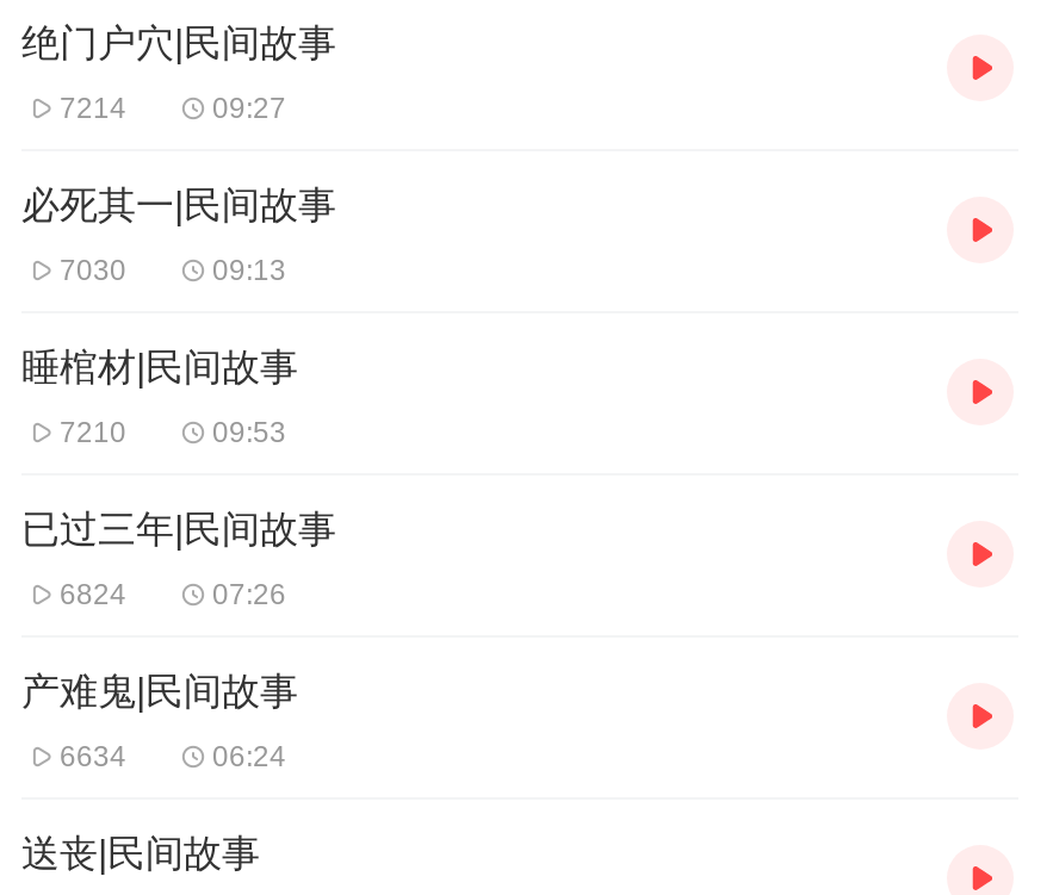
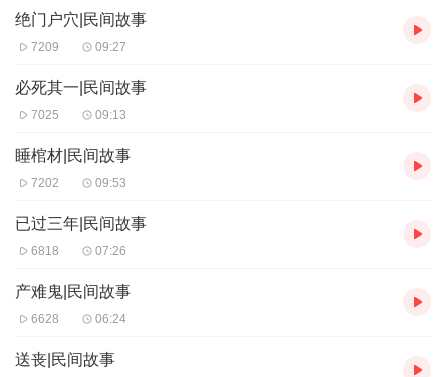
[60,91,126,125] 7214 -> [31,40,59,54] 7209
[60,253,126,287] 7030 -> [31,108,59,122] 7025
[60,415,126,449] 7210 -> [31,176,59,190] 7202
[60,578,126,611] 6824 -> [31,244,59,258] 6818
[60,740,126,773] 6634 -> [31,312,59,326] 6628

